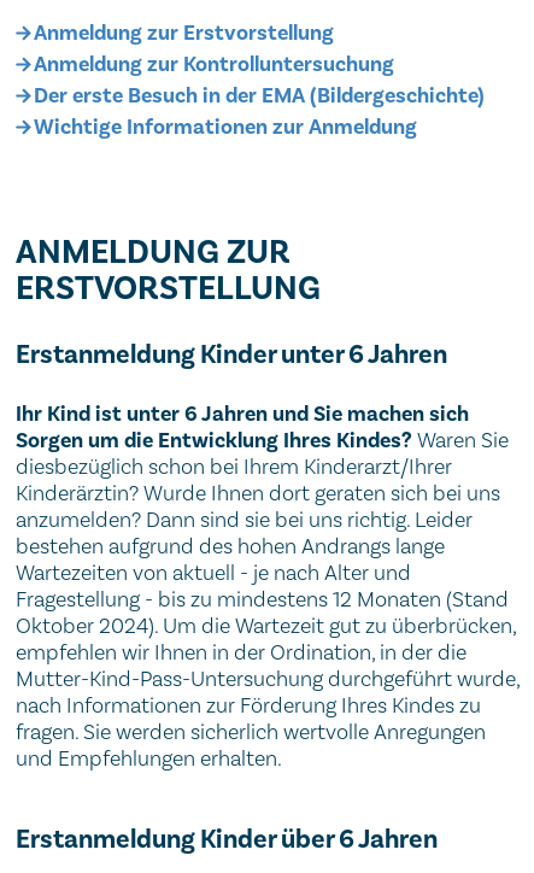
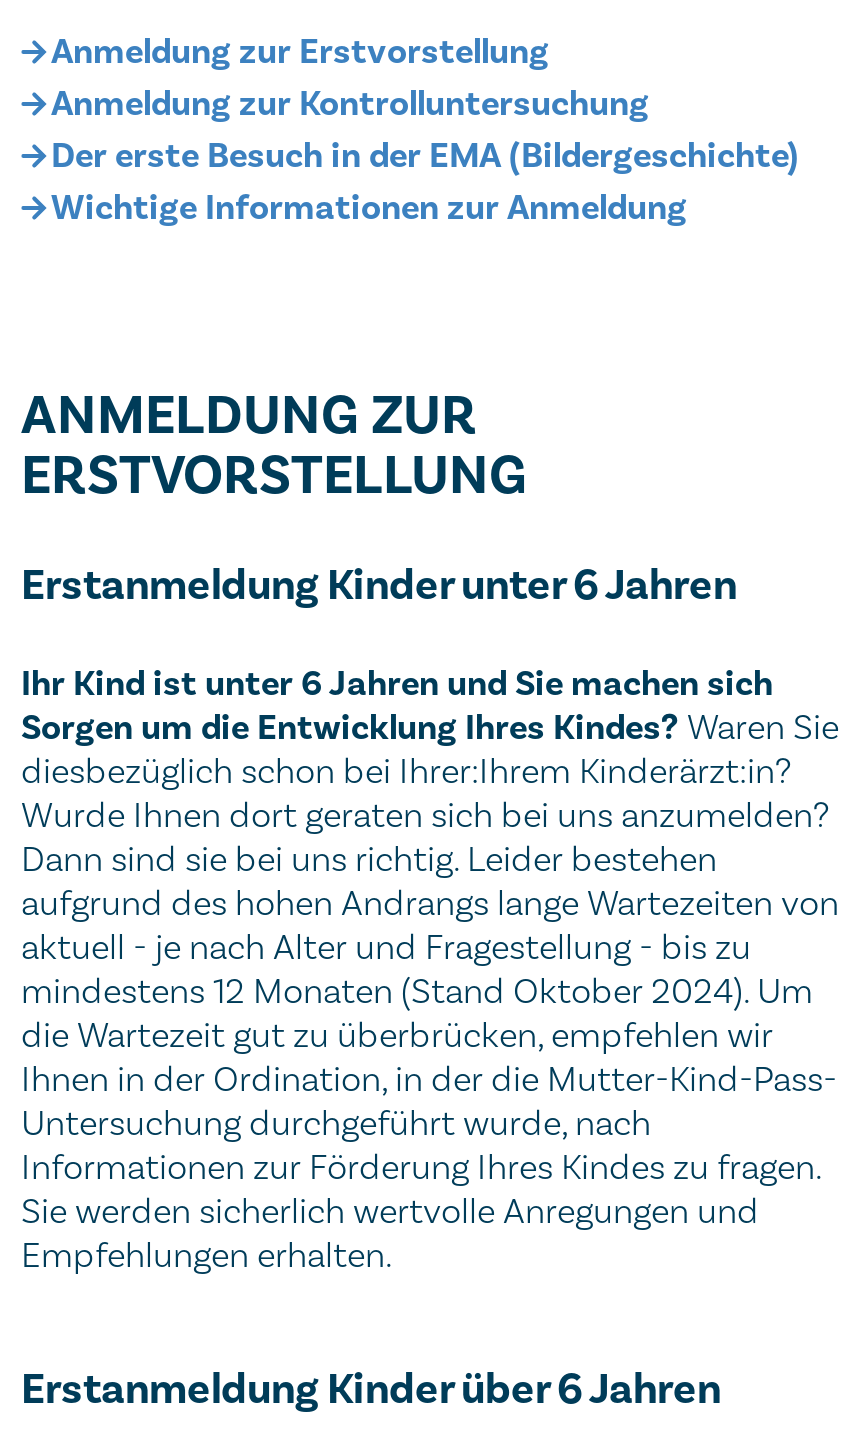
[16,454,520,771] diesbezüglich schon bei Ihrem Kinderarzt/Ihrer | Kinderärztin? Wurde Ihnen dort geraten sich bei uns | anzumelden? Dann sind sie bei uns richtig. Leider | bestehen aufgrund des hohen Andrangs lange | Wartezeiten von aktuell - je nach Alter und | Fragestellung - bis zu mindestens 12 Monaten (Stand | Oktober 2024). Um die Wartezeit gut zu überbrücken, | empfehlen wir Ihnen in der Ordination, in der die | Mutter-Kind-Pass-Untersuchung durchgeführt wurde, | nach Informationen zur Förderung Ihres Kindes zu | fragen. Sie werden sicherlich wertvolle Anregungen | und Empfehlungen erhalten. -> [21,750,839,1276] diesbezüglich schon bei Ihrer:Ihrem Kinderärzt:in? | Wurde Ihnen dort geraten sich bei uns anzumelden? | Dann sind sie bei uns richtig. Leider bestehen | aufgrund des hohen Andrangs lange Wartezeiten von | aktuell - je nach Alter und Fragestellung - bis zu | mindestens 12 Monaten (Stand Oktober 2024). Um | die Wartezeit gut zu überbrücken, empfehlen wir | Ihnen in der Ordination, in der die Mutter-Kind-Pass- | Untersuchung durchgeführt wurde, nach | Informationen zur Förderung Ihres Kindes zu fragen. | Sie werden sicherlich wertvolle Anregungen und | Empfehlungen erhalten.

